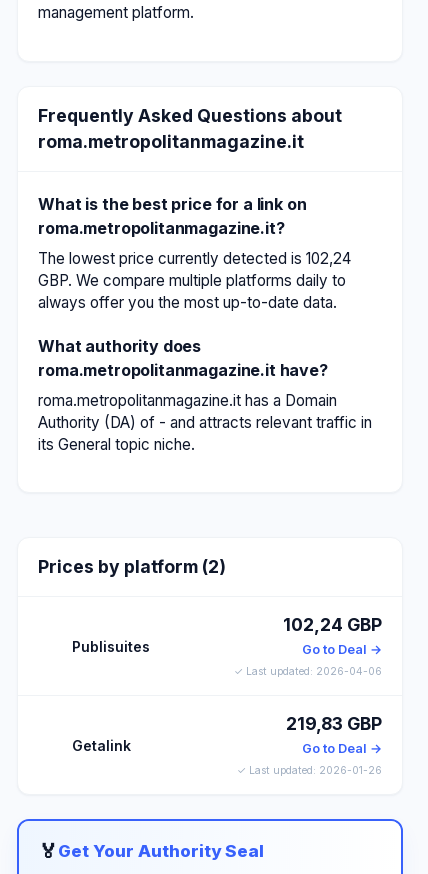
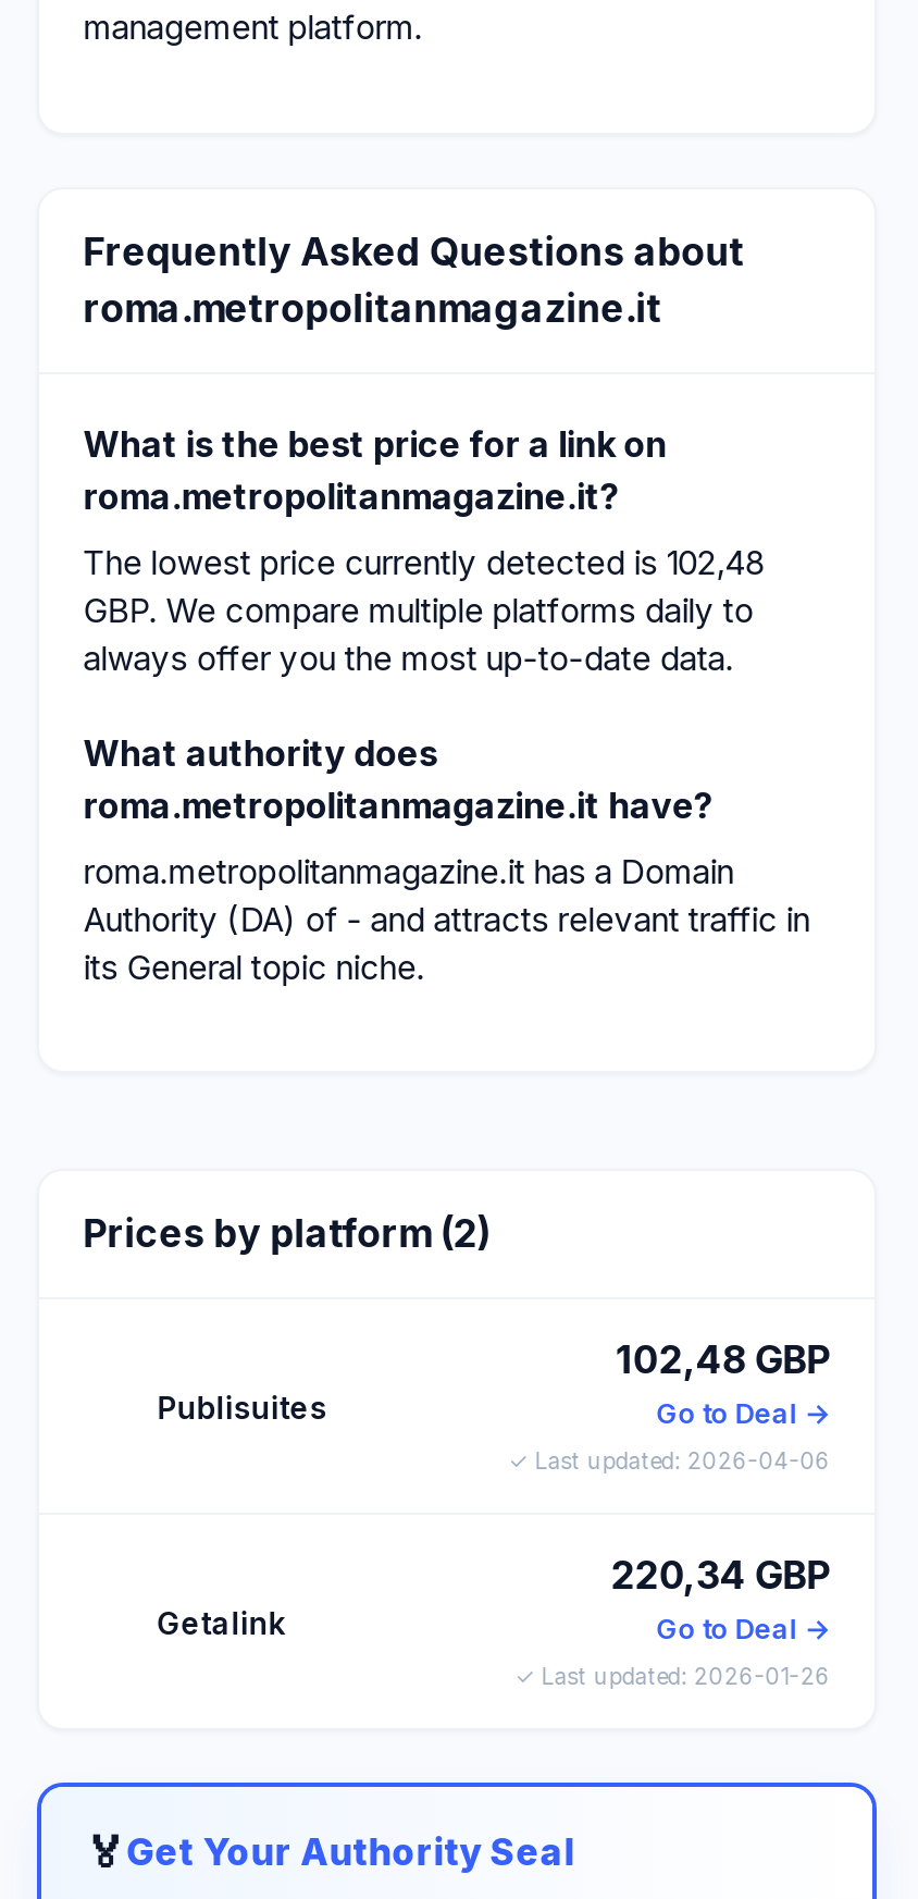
[38,249,351,268] The lowest price currently detected is 102,24 -> [83,542,764,583] The lowest price currently detected is 102,48
[283,614,382,635] 102,24 GBP -> [615,1336,831,1382] 102,48 GBP
[286,713,382,734] 219,83 GBP -> [611,1552,831,1598] 220,34 GBP

